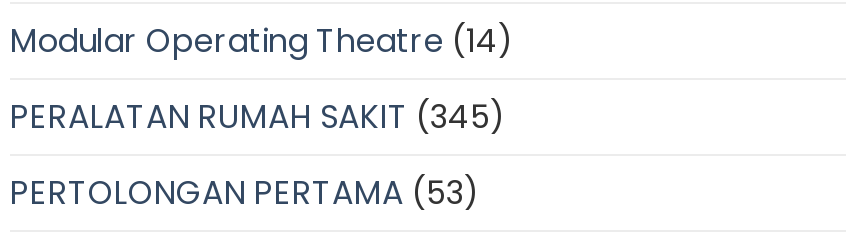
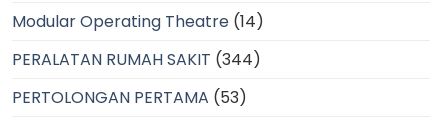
[10,94,506,140] PERALATAN RUMAH SAKIT (345) -> [12,48,261,71] PERALATAN RUMAH SAKIT (344)

